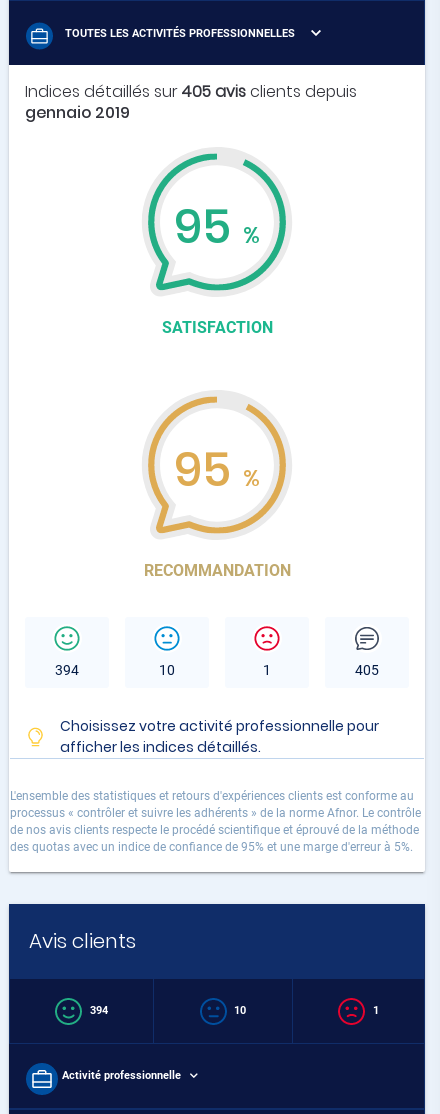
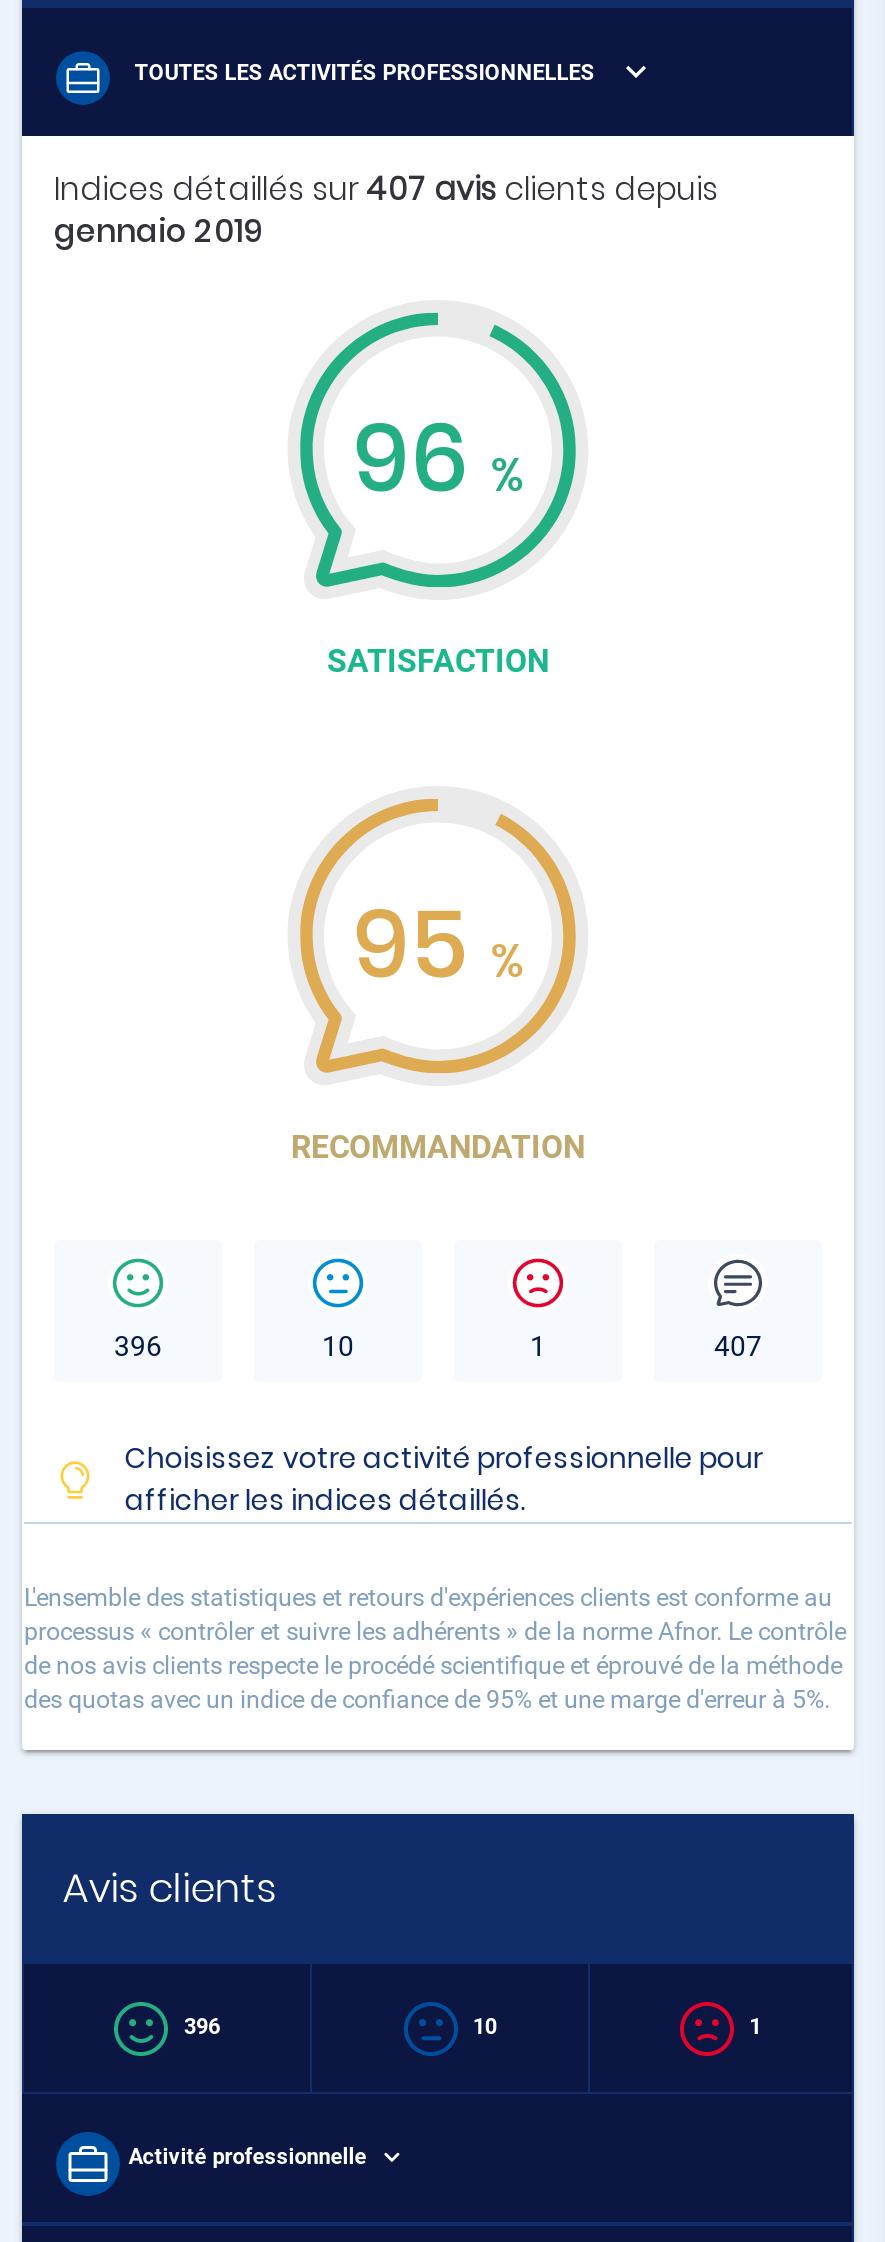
[25,80,357,103] Indices détaillés sur 405 avis clients depuis -> [54,166,718,212] Indices détaillés sur 407 avis clients depuis
[174,193,259,258] 95% -> [353,393,523,524] 96%
[55,662,79,678] 394 -> [114,1330,162,1362] 396
[355,662,379,678] 405 -> [714,1330,762,1362] 407
[90,1004,108,1017] 394 -> [184,2015,220,2041] 396

